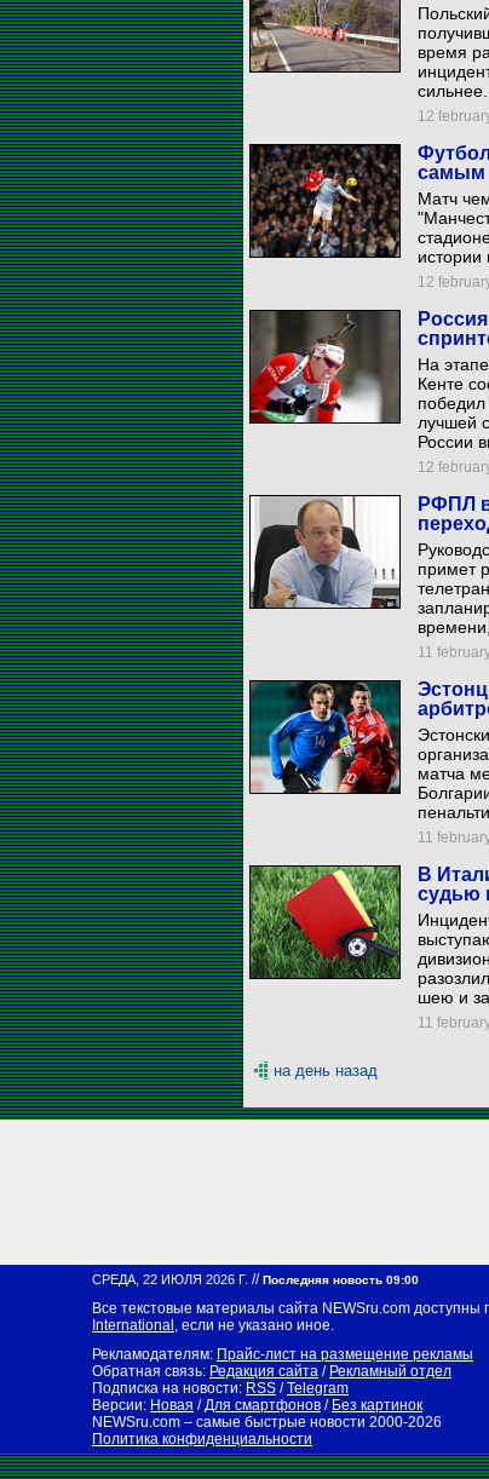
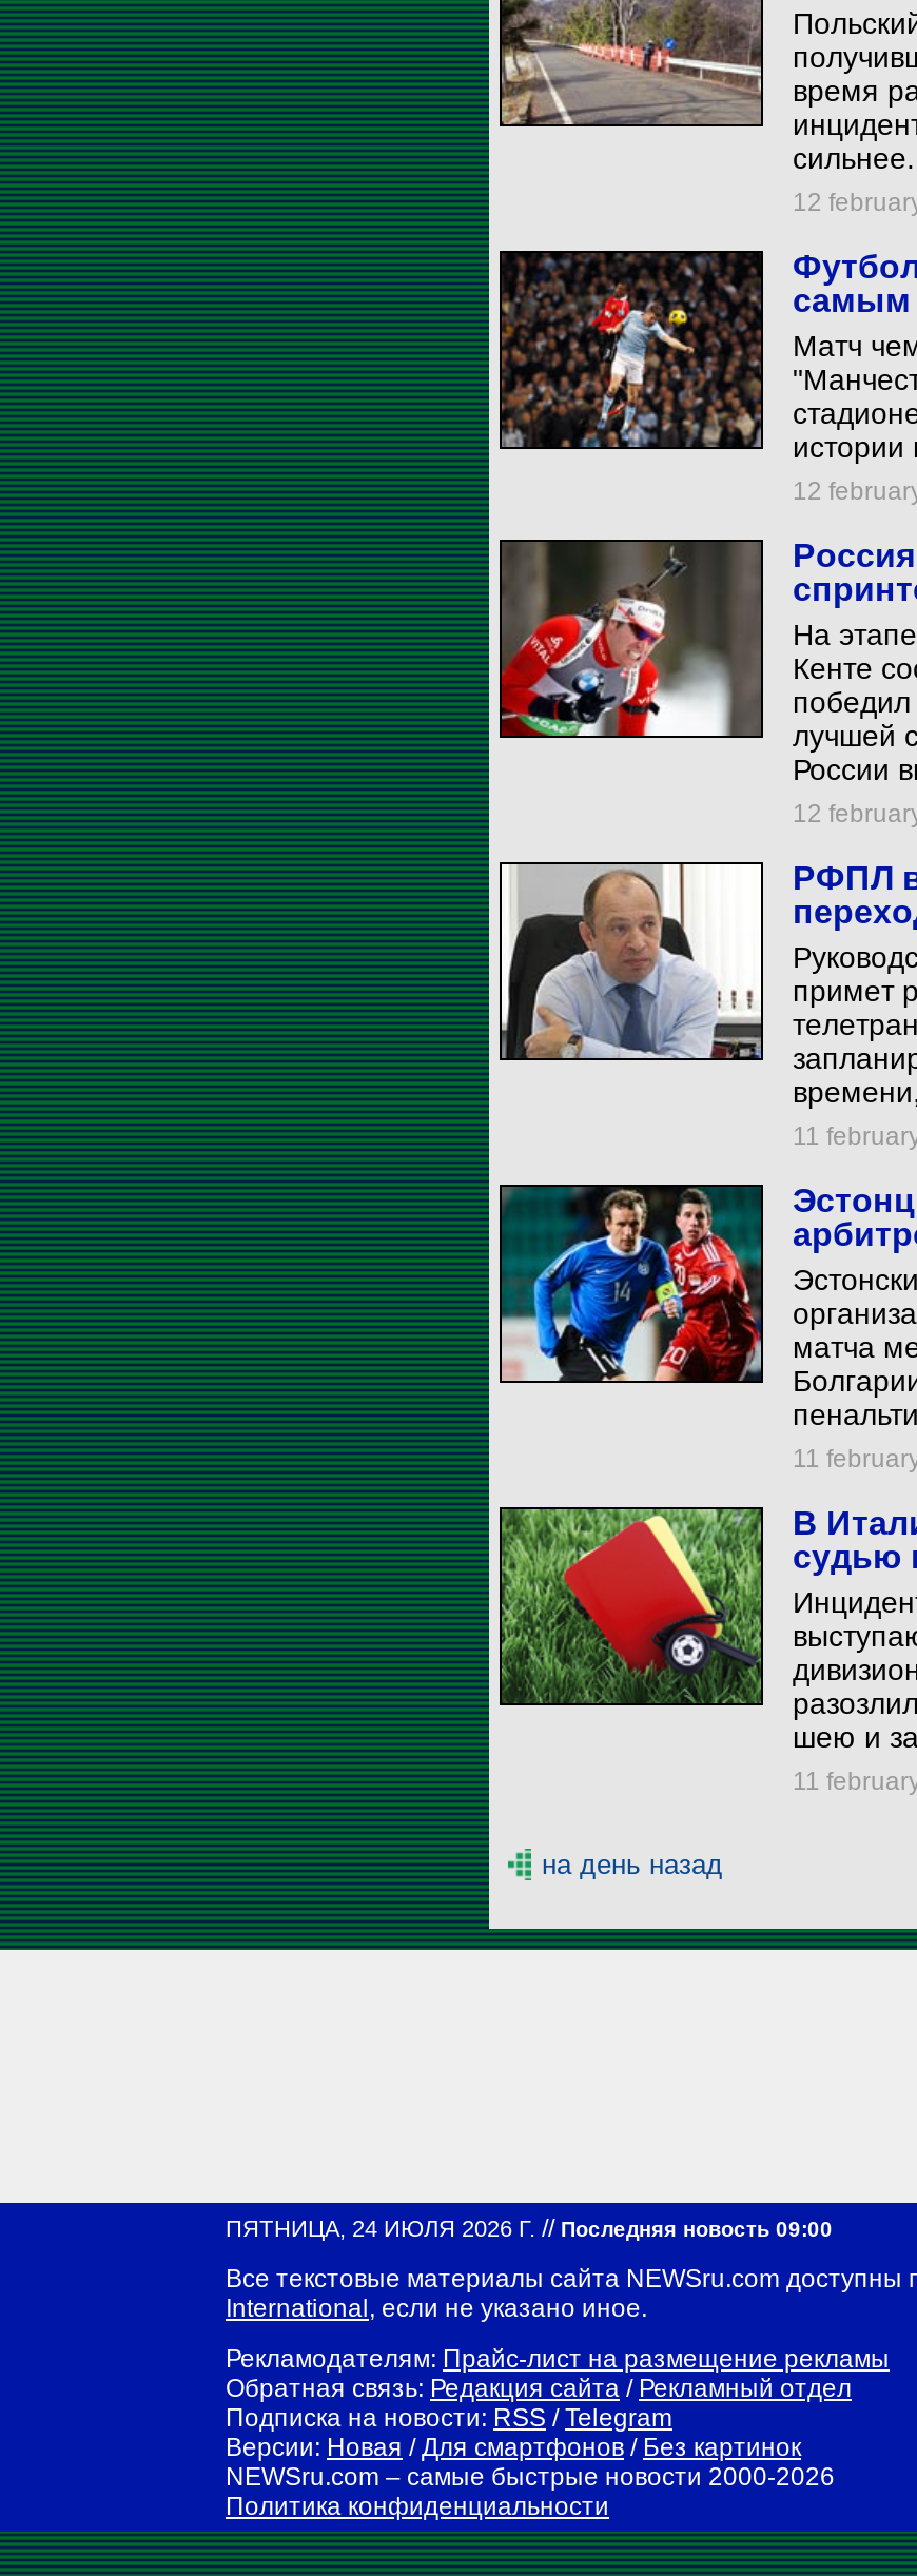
[92,1271,419,1288] СРЕДА, 22 ИЮЛЯ 2026 Г. // Последняя новость 09:00 -> [226,2213,833,2243] ПЯТНИЦА, 24 ИЮЛЯ 2026 Г. // Последняя новость 09:00

